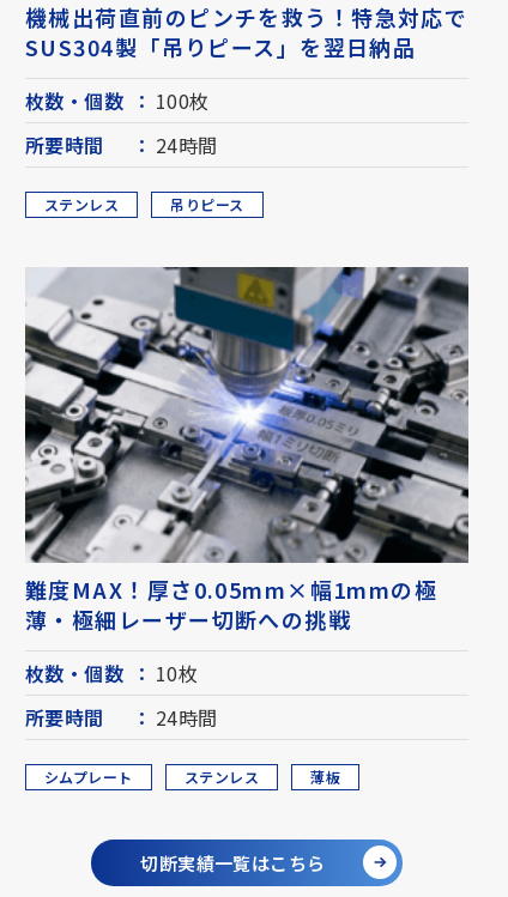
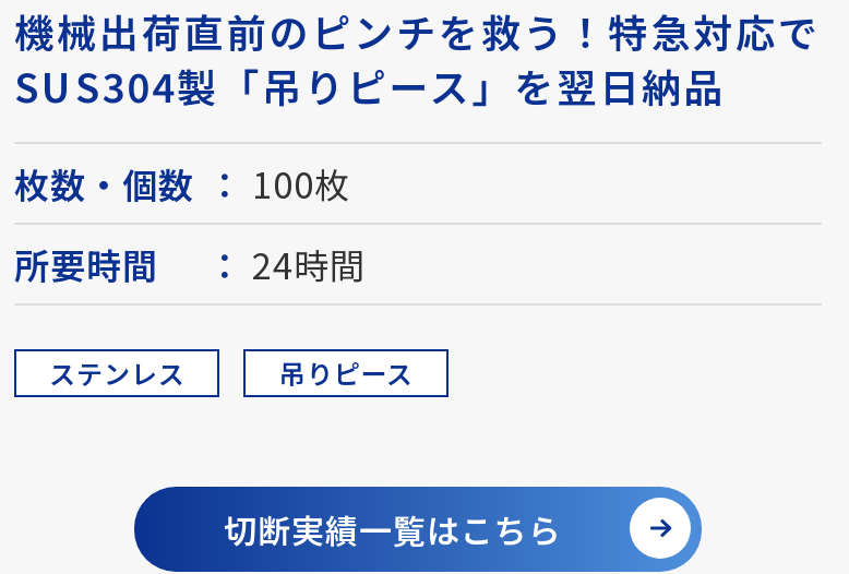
[24,266,470,787] [image] | 難度MAX！厚さ0.05mm×幅1mmの極 | 薄・極細レーザー切断への挑戦 | 枚数・個数 ： 10枚 | 所要時間 | ： 24時間 | シムプレート | ステンレス | 薄板 -> none

